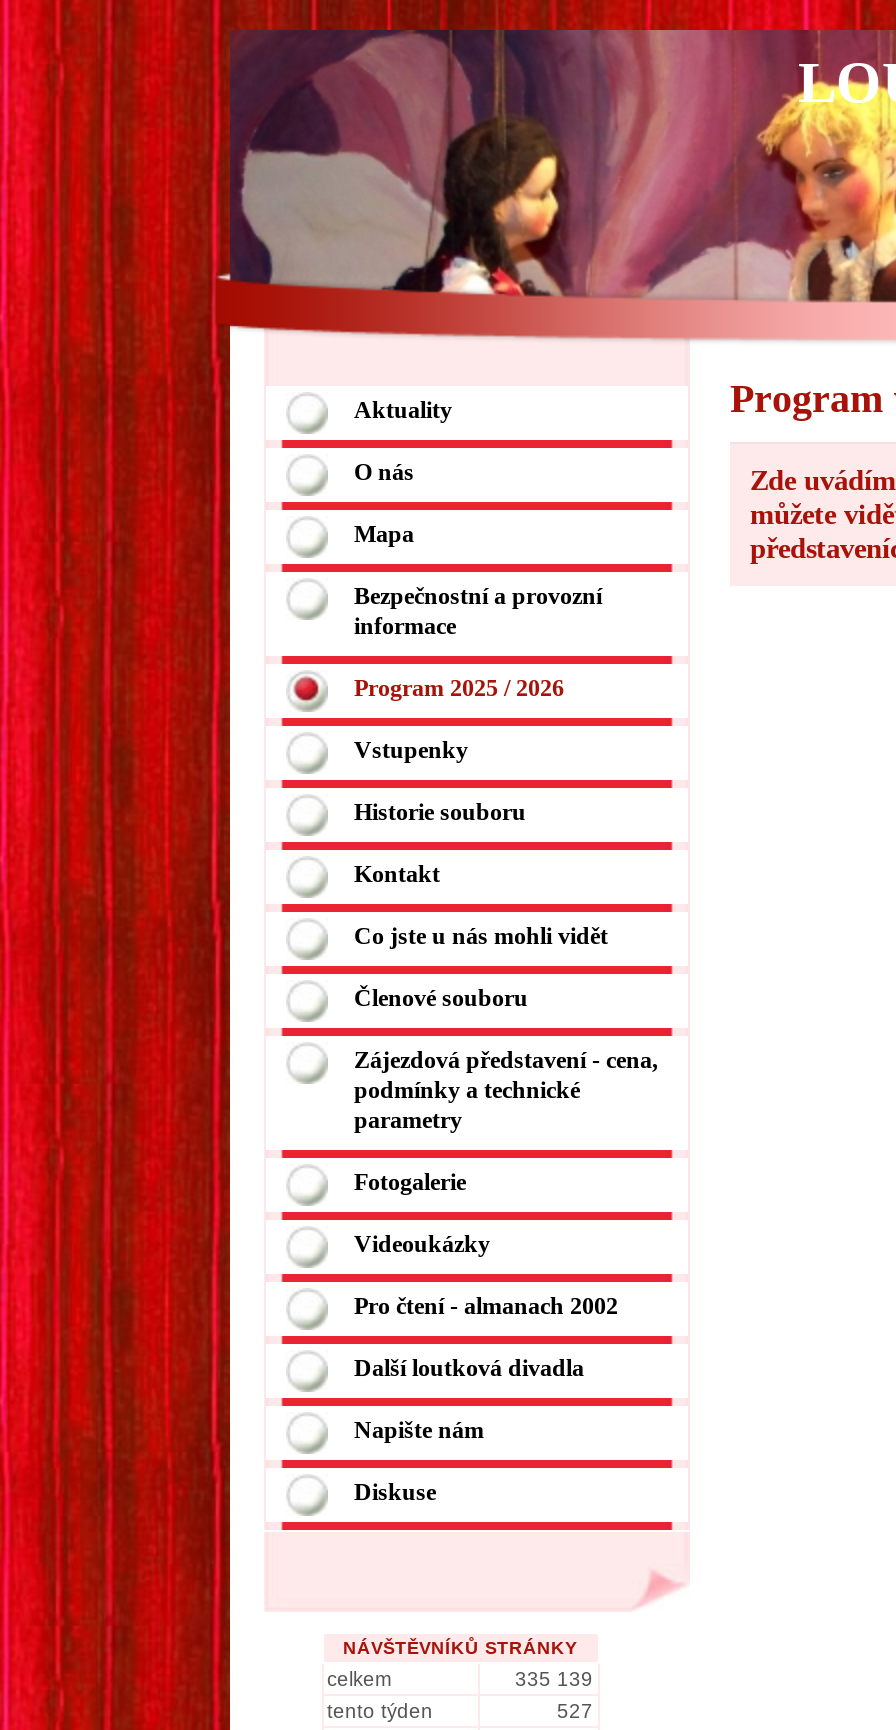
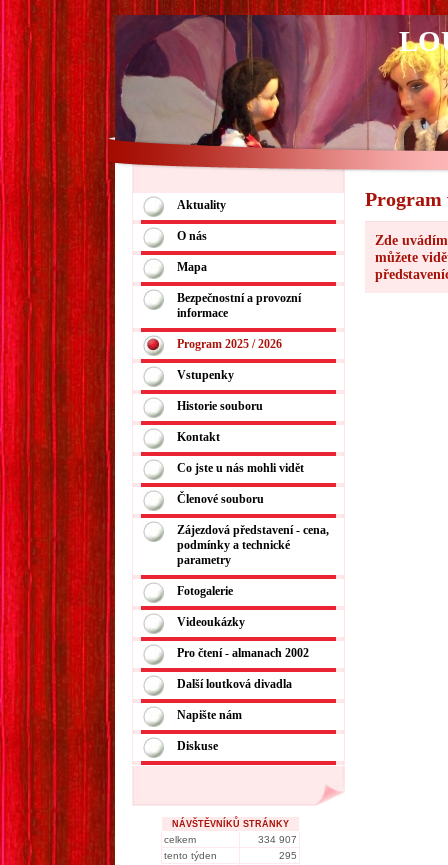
[515,1668,593,1690] 335 139 -> [257,834,296,845] 334 907
[557,1700,593,1722] 527 -> [278,850,296,861] 295

